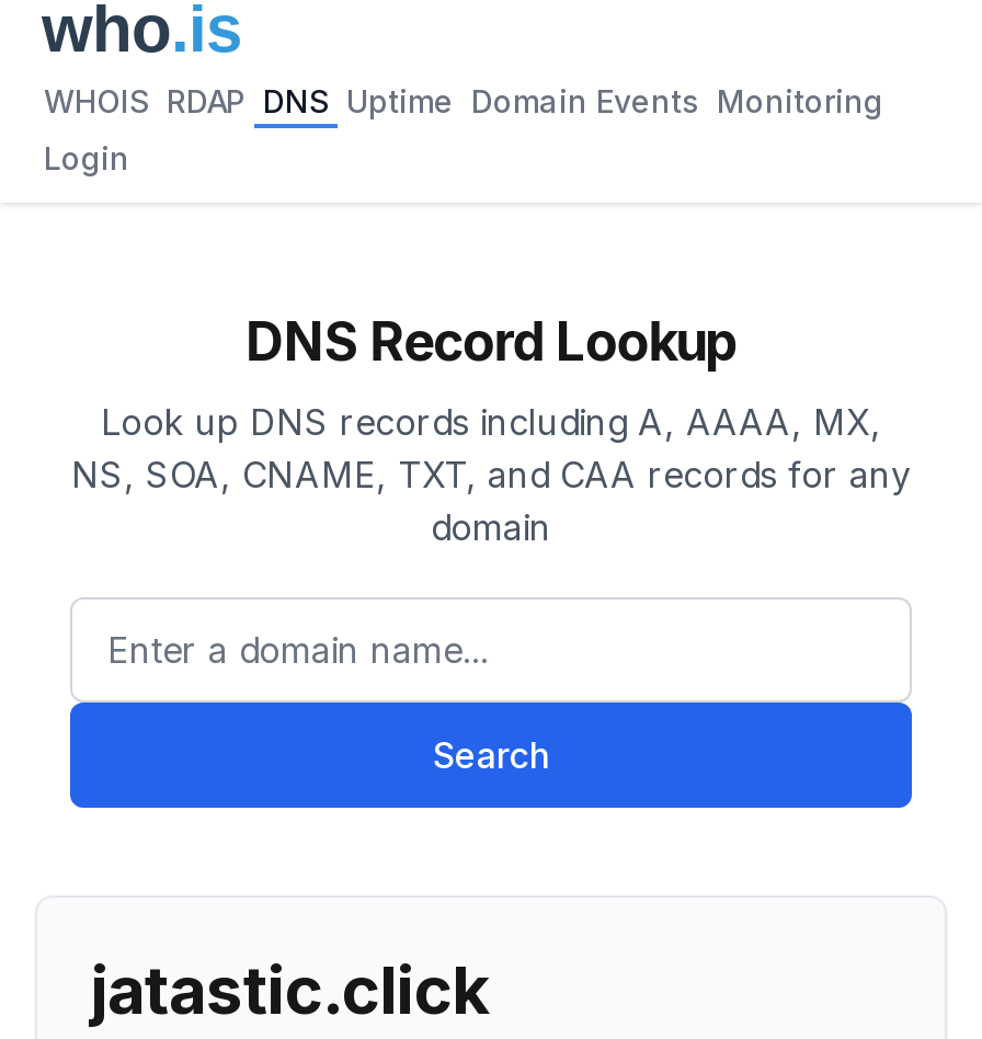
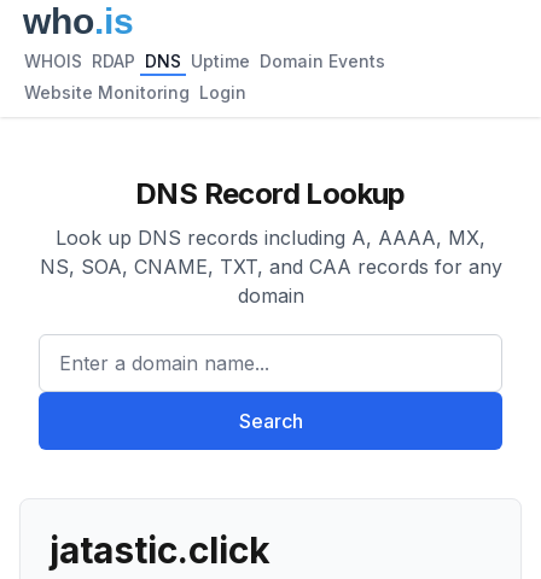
[44,82,883,119] WHOIS RDAP DNS Uptime Domain Events Monitoring -> [24,51,385,71] WHOIS RDAP DNS Uptime Domain Events
[44,139,129,176] Login -> [24,82,246,103] Website Monitoring Login

